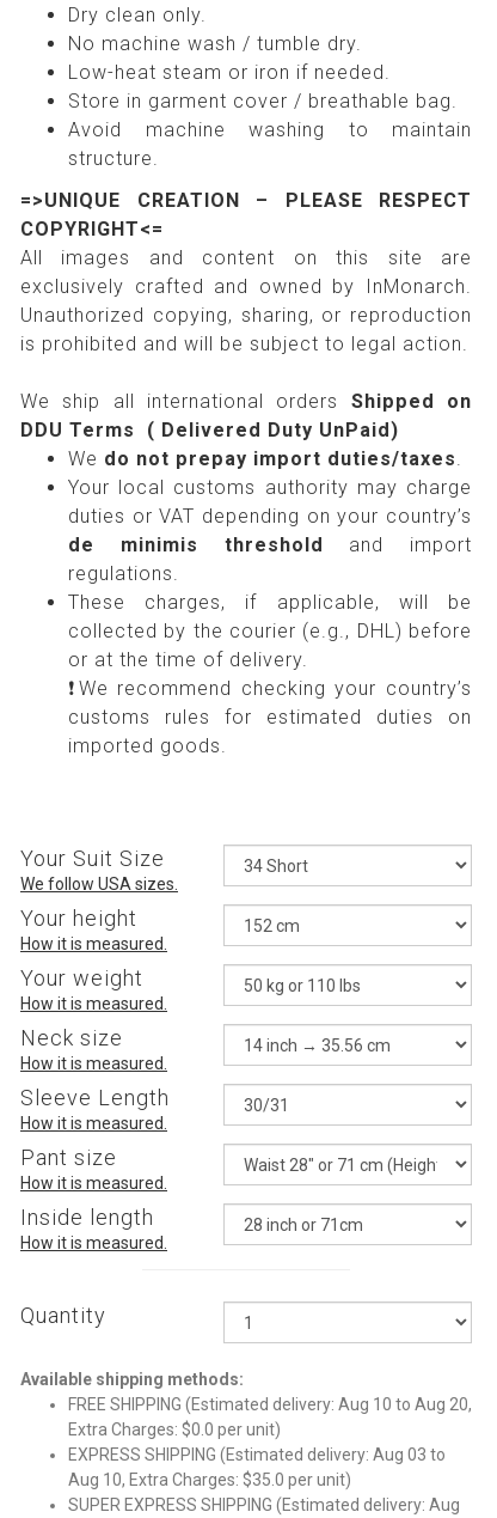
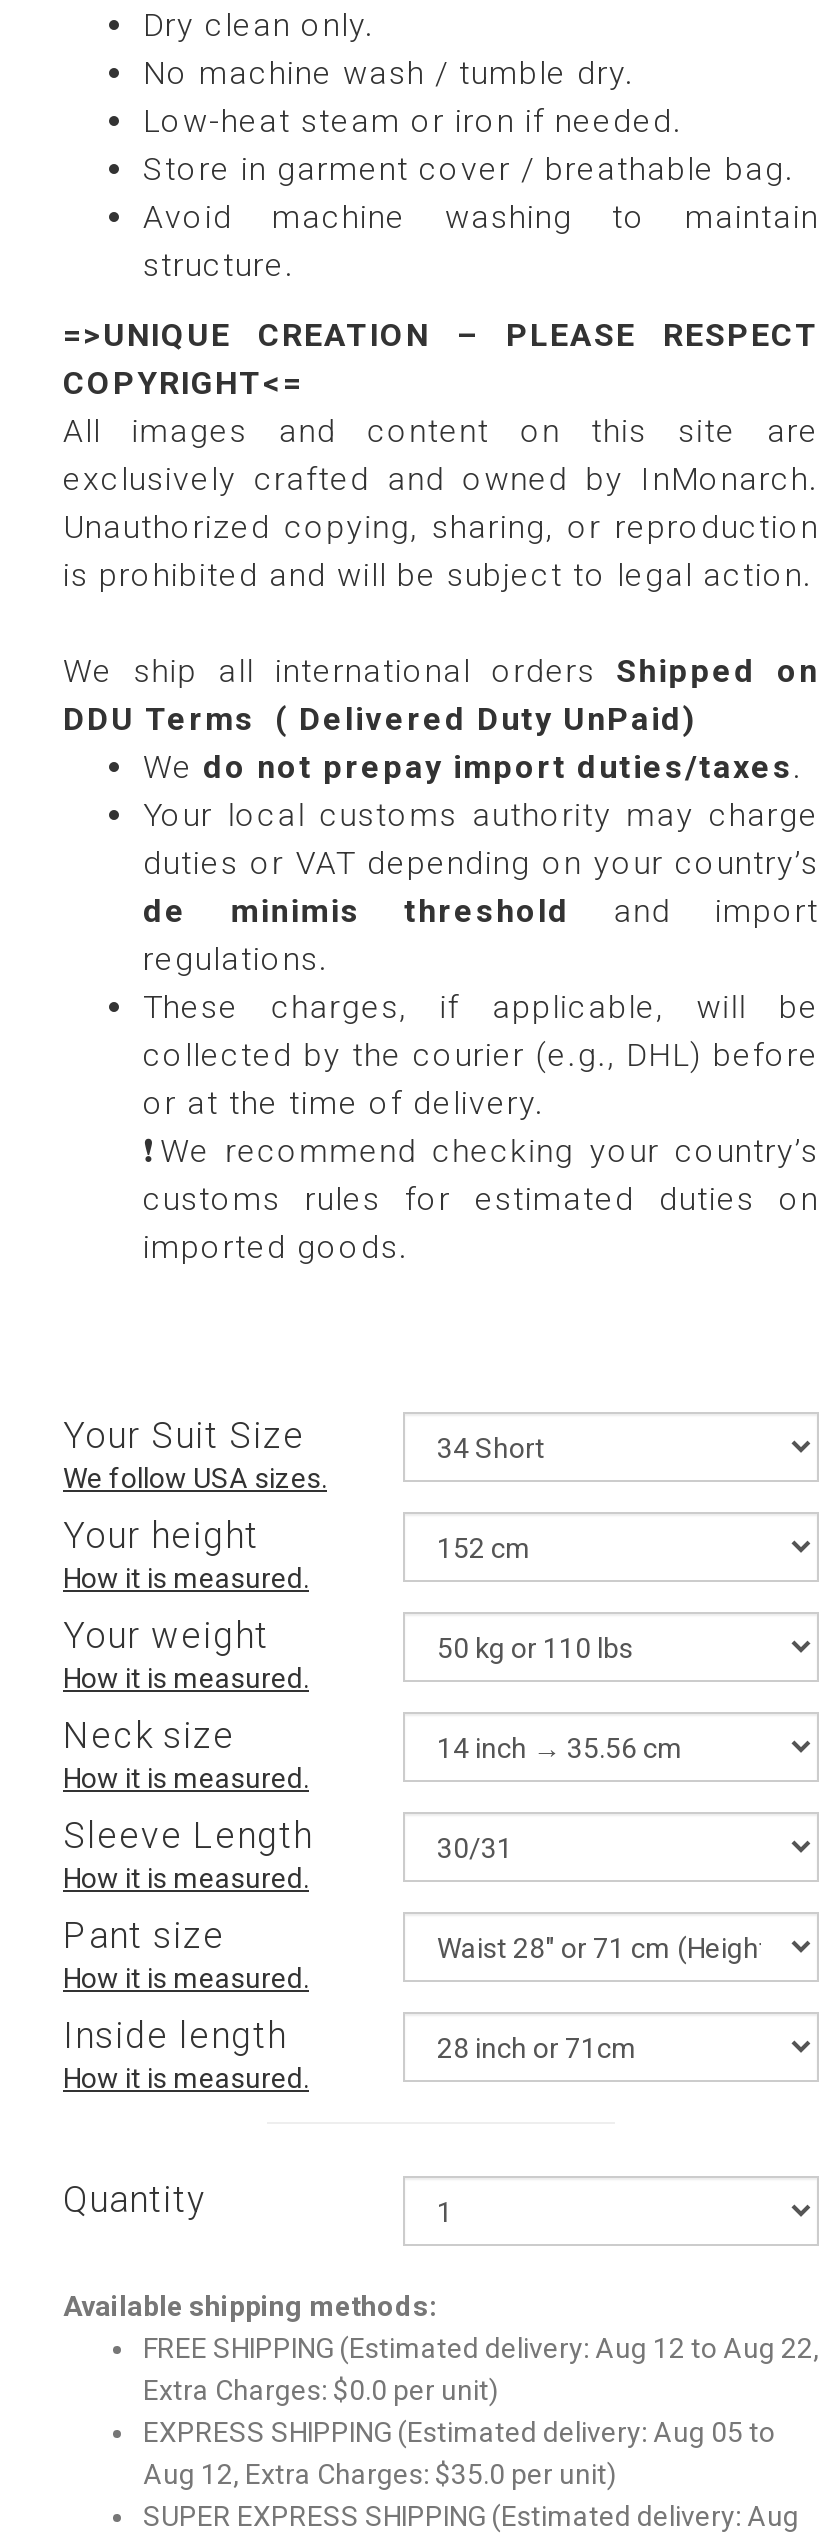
[68,1395,472,1414] FREE SHIPPING (Estimated delivery: Aug 10 to Aug 20, -> [143,2332,819,2364] FREE SHIPPING (Estimated delivery: Aug 12 to Aug 22,
[68,1445,446,1464] EXPRESS SHIPPING (Estimated delivery: Aug 03 to -> [143,2416,775,2448] EXPRESS SHIPPING (Estimated delivery: Aug 05 to
[68,1470,351,1489] Aug 10, Extra Charges: $35.0 per unit) -> [143,2458,617,2490] Aug 12, Extra Charges: $35.0 per unit)

